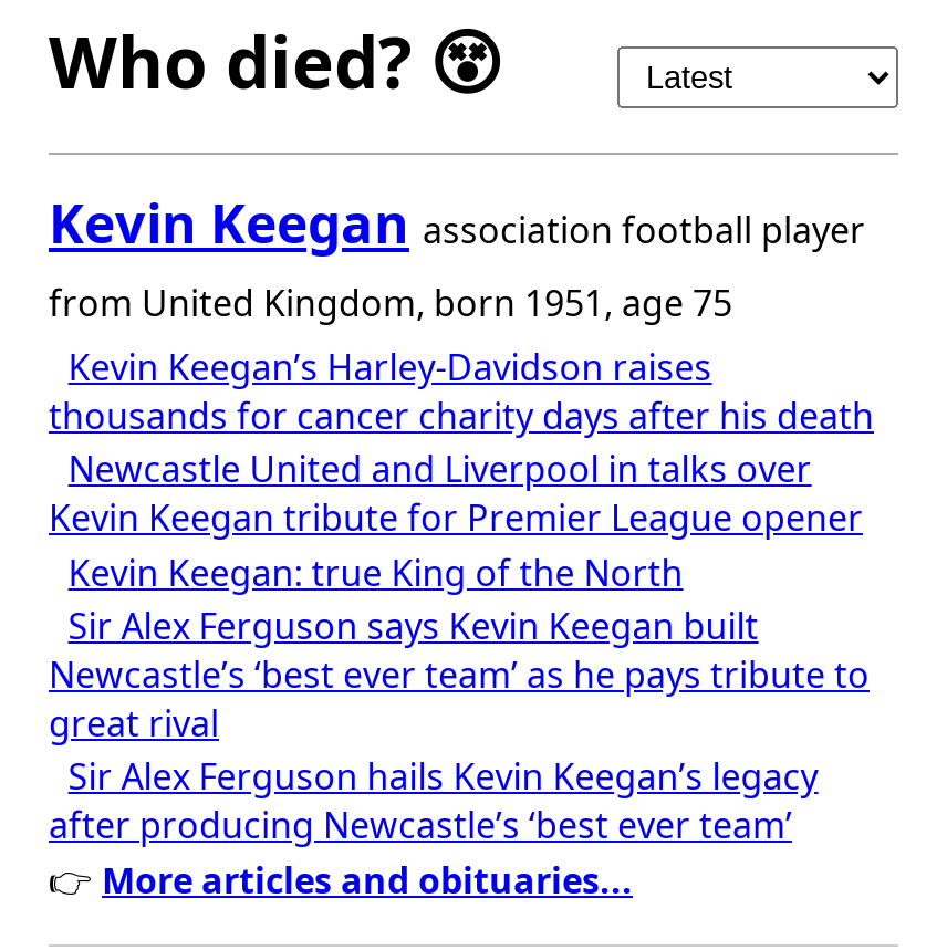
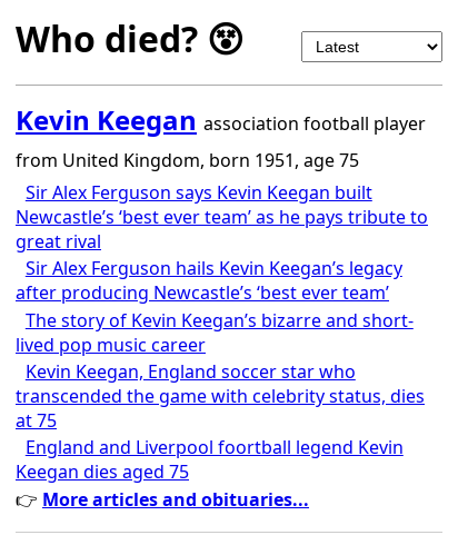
[49,342,874,596] Kevin Keegan’s Harley-Davidson raises | thousands for cancer charity days after his death | Newcastle United and Liverpool in talks over | Kevin Keegan tribute for Premier League opener | Kevin Keegan: true King of the North -> none
moved [49,602,870,850] -> [16,180,428,305]: Sir Alex Ferguson says Kevin Keegan built | Newcastle’s ‘best ever team’ as he pays tribute to | great rival | Sir Alex Ferguson hails Kevin Keegan’s legacy | after producing Newcastle’s ‘best ever team’
none -> [16,308,425,484] The story of Kevin Keegan’s bizarre and short- | lived pop music career | Kevin Keegan, England soccer star who | transcended the game with celebrity status, dies | at 75 | England and Liverpool foortball legend Kevin | Keegan dies aged 75

